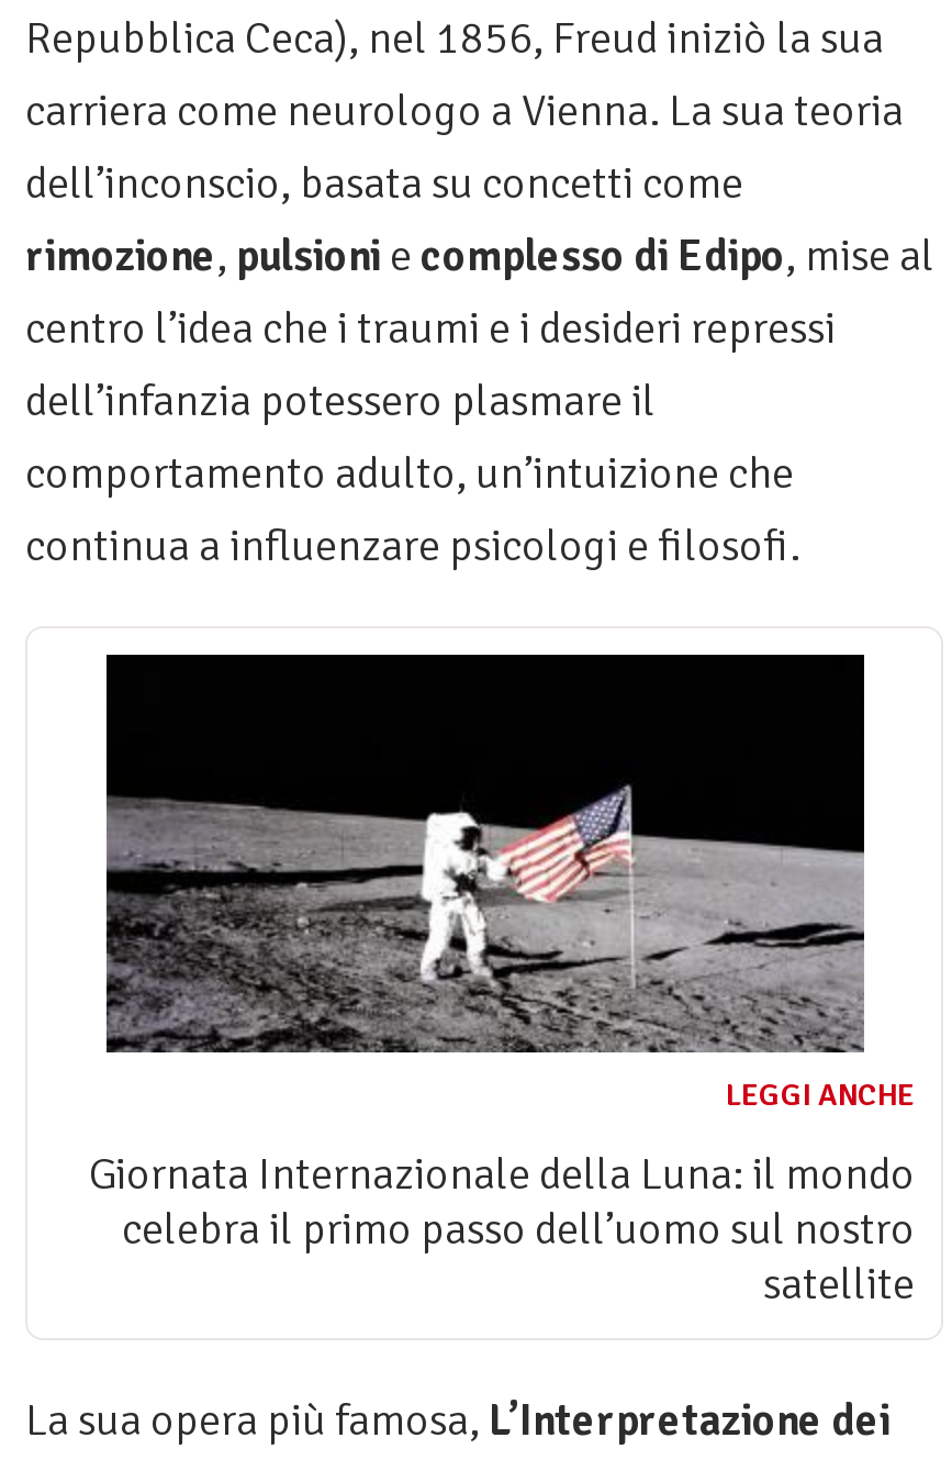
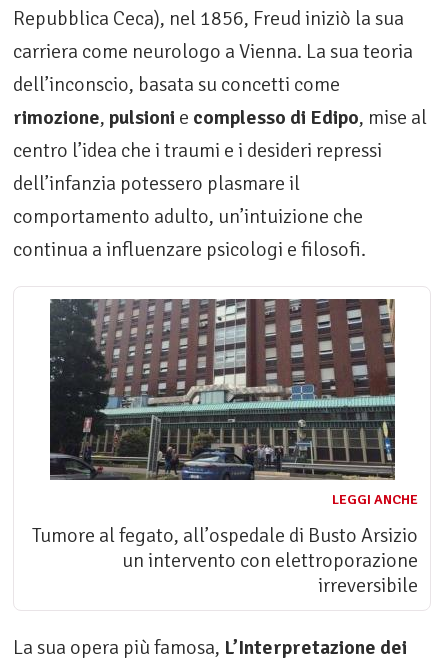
[107,653,866,1052] [image] -> [49,298,396,480] [image]
[89,1147,915,1312] Giornata Internazionale della Luna: il mondo | celebra il primo passo dell’uomo sul nostro | satellite -> [32,523,418,598] Tumore al fegato, all’ospedale di Busto Arsizio | un intervento con elettroporazione | irreversibile

